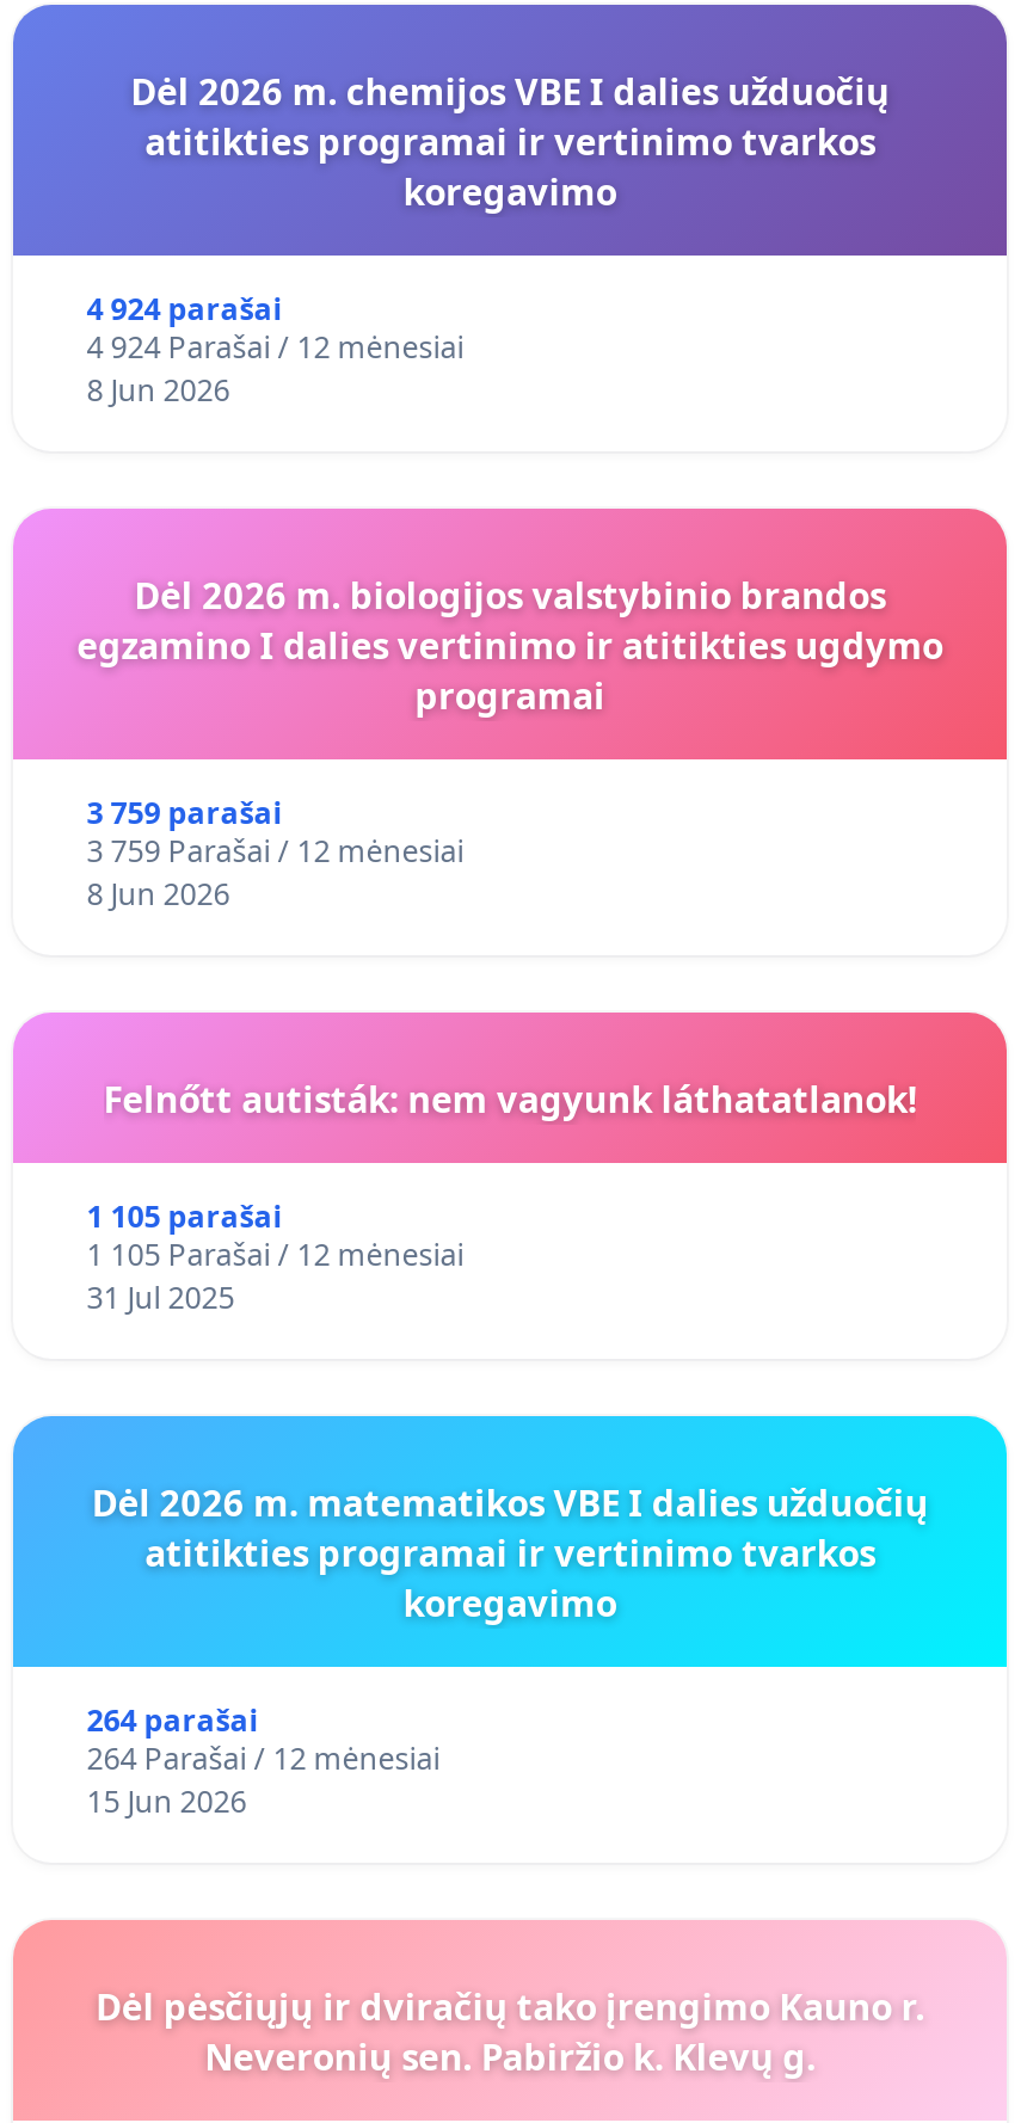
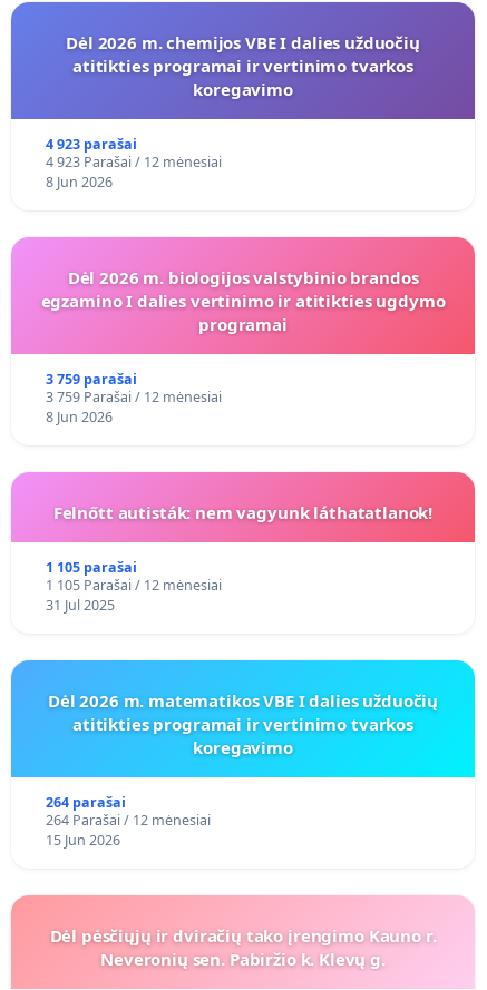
[87,289,283,330] 4 924 parašai -> [45,135,137,154] 4 923 parašai
[87,328,464,368] 4 924 Parašai / 12 mėnesiai -> [45,153,222,172] 4 923 Parašai / 12 mėnesiai

